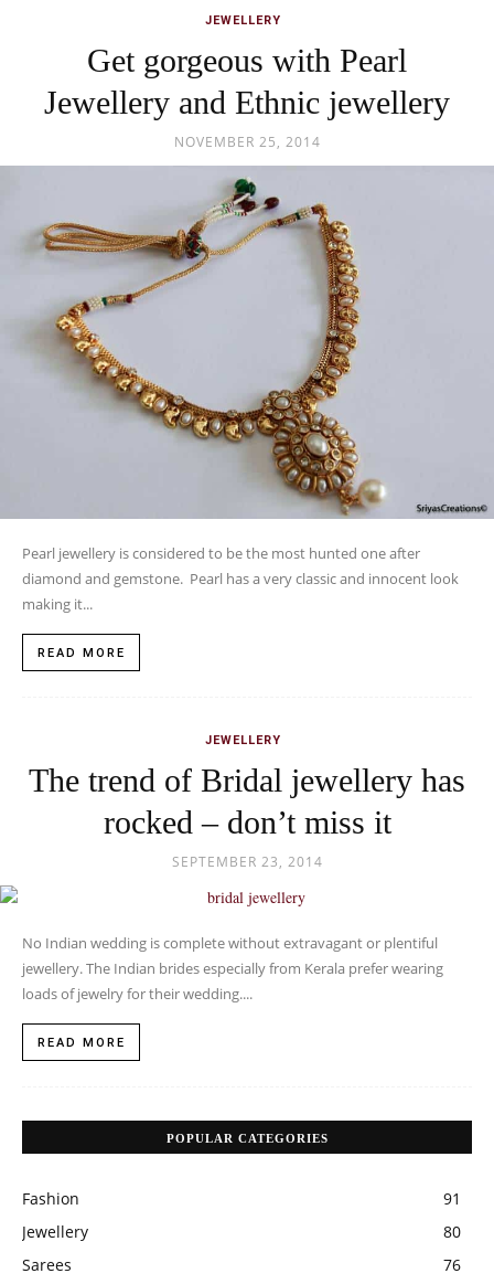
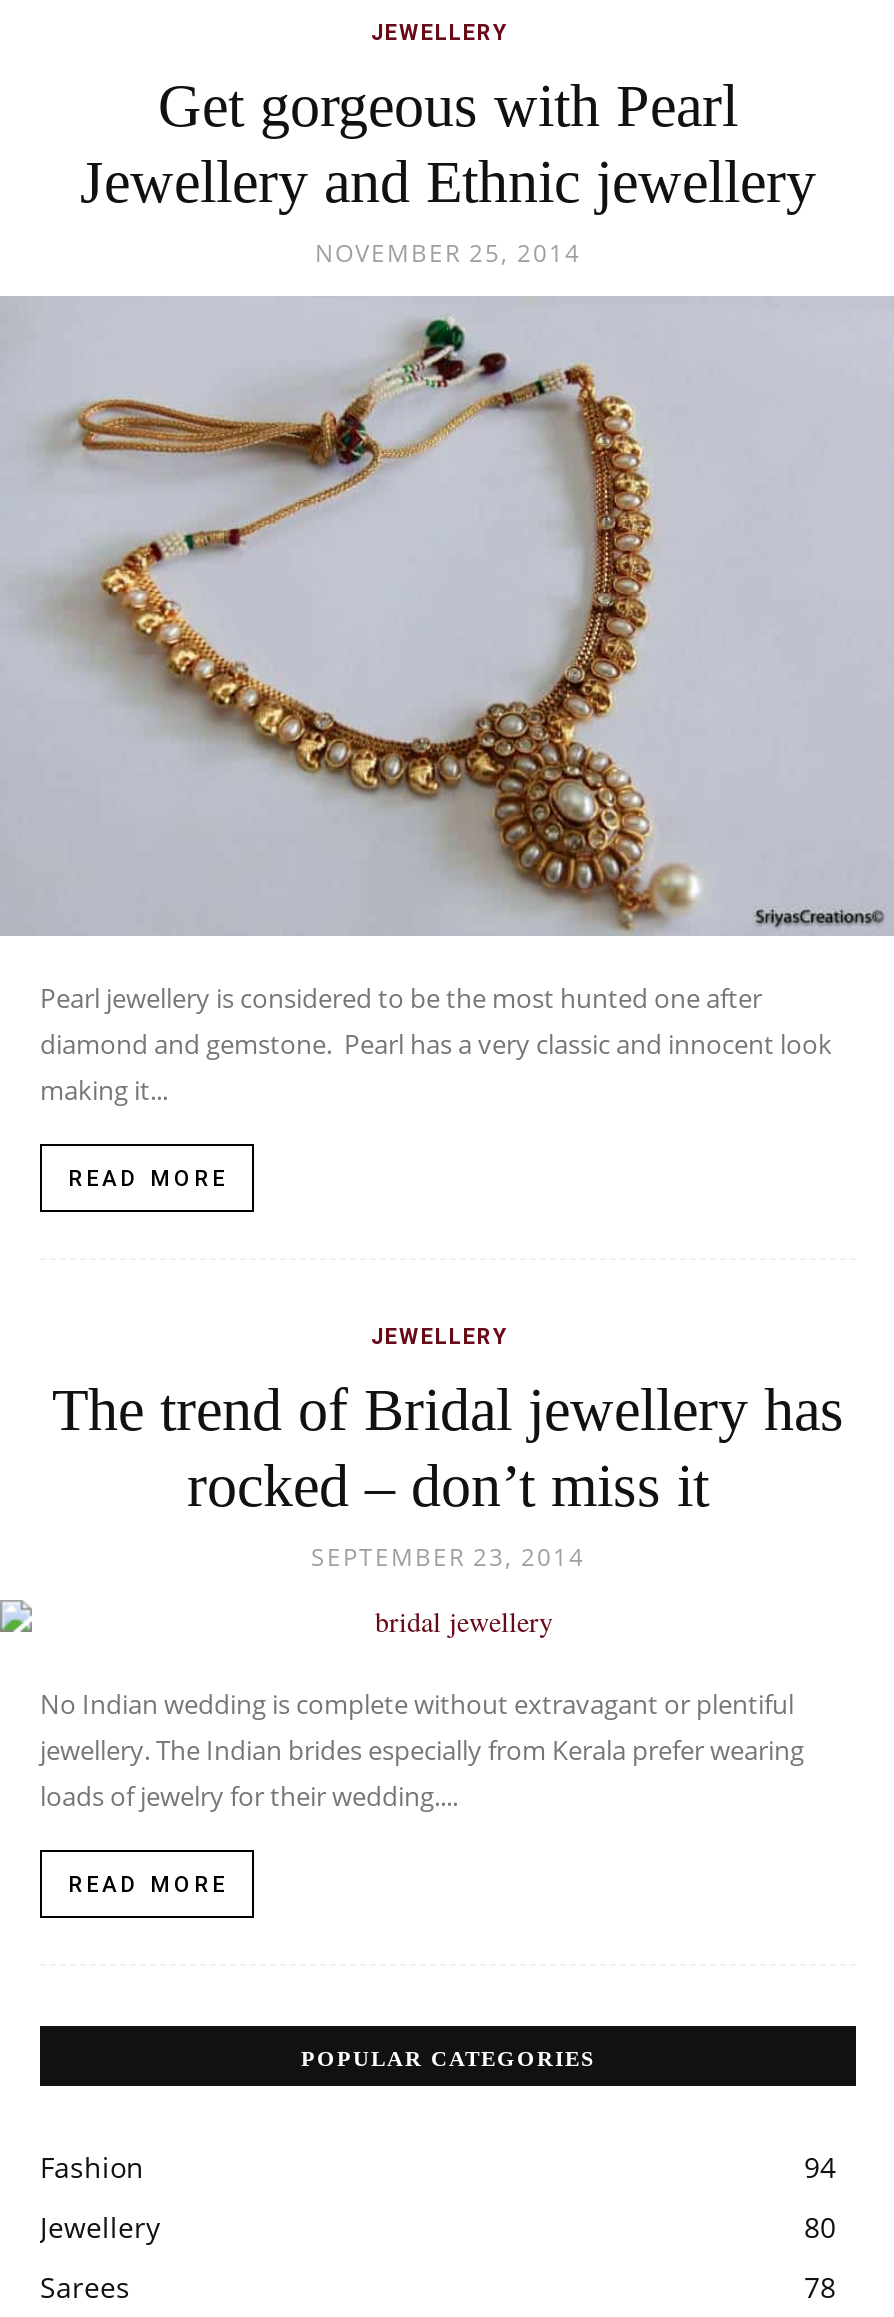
[443,1188,461,1209] 91 -> [804,2148,836,2186] 94
[443,1254,461,1275] 76 -> [804,2268,836,2306] 78

